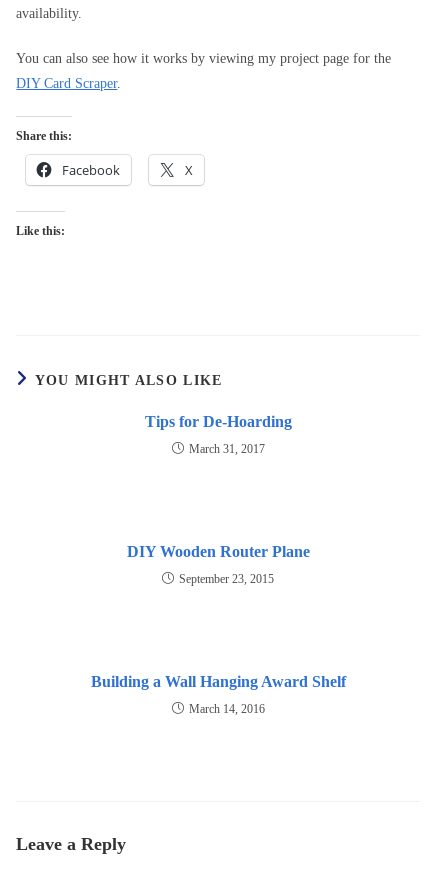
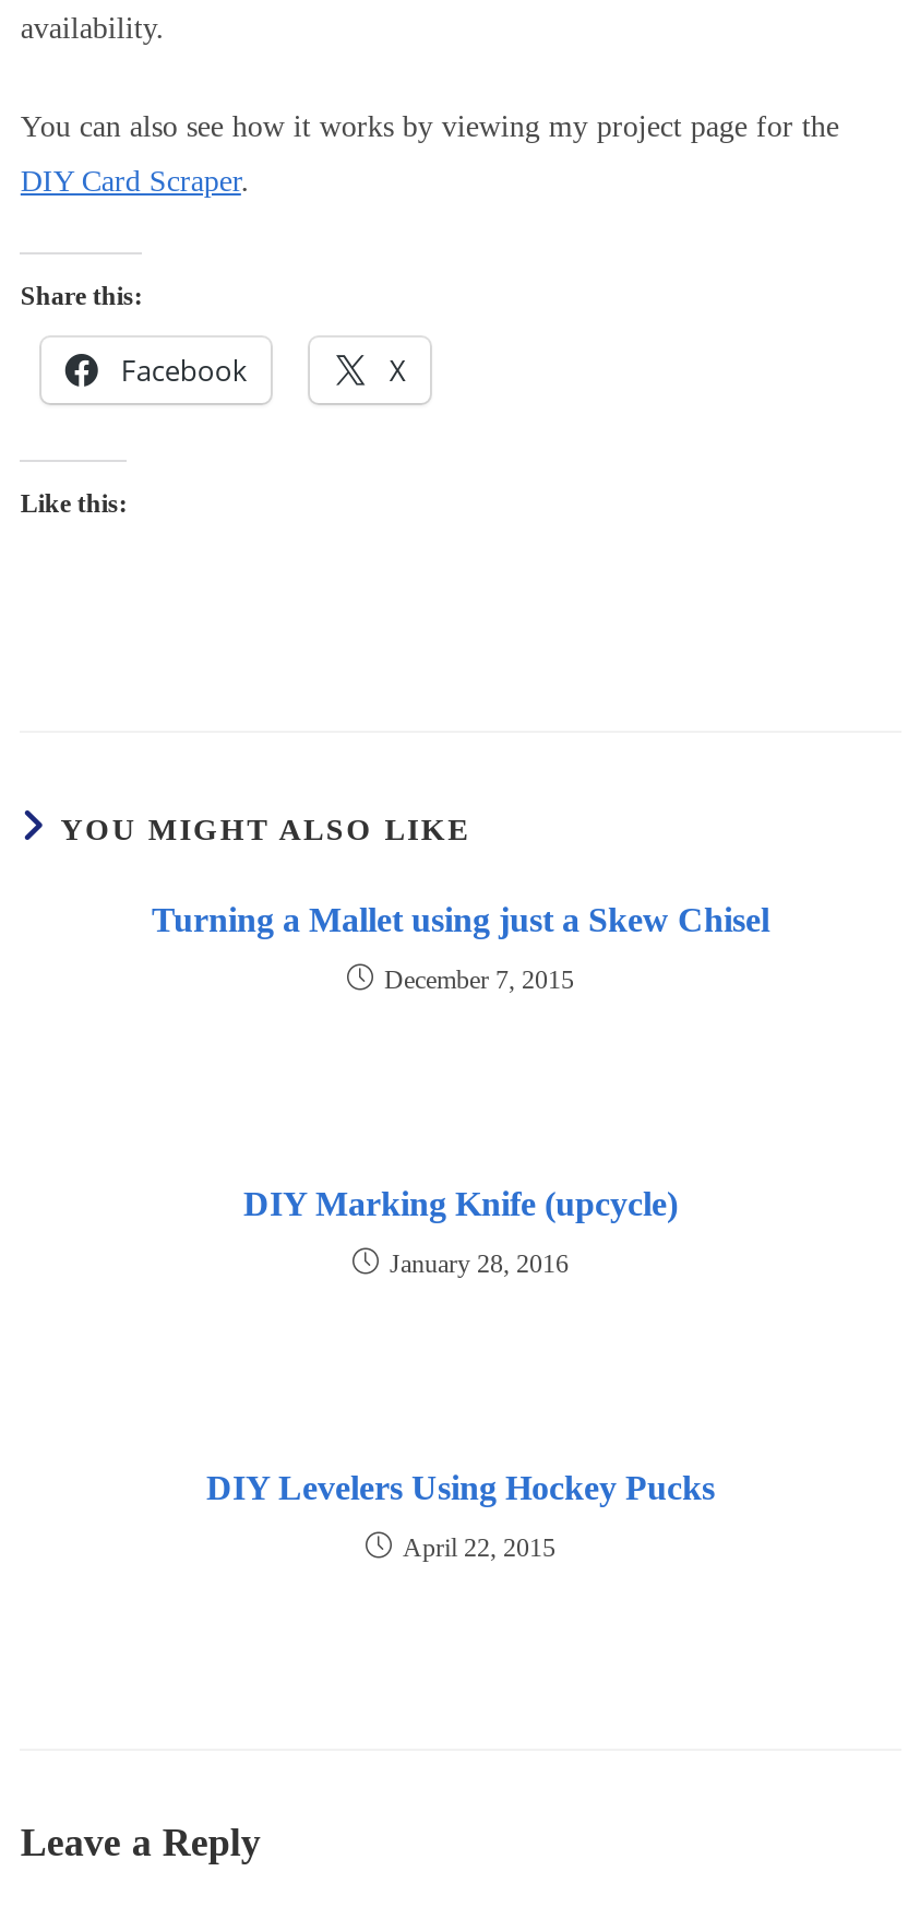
[144,413,291,430] Tips for De-Hoarding -> [152,901,769,938] Turning a Mallet using just a Skew Chisel
[188,442,264,456] March 31, 2017 -> [384,964,574,995] December 7, 2015
[126,543,309,560] DIY Wooden Router Plane -> [243,1185,678,1222] DIY Marking Knife (upcycle)
[179,572,274,586] September 23, 2015 -> [390,1248,569,1279] January 28, 2016
[90,673,345,690] Building a Wall Hanging Award Shelf -> [206,1469,715,1506] DIY Levelers Using Hockey Pucks
[188,702,264,716] March 14, 2016 -> [403,1532,555,1563] April 22, 2015

